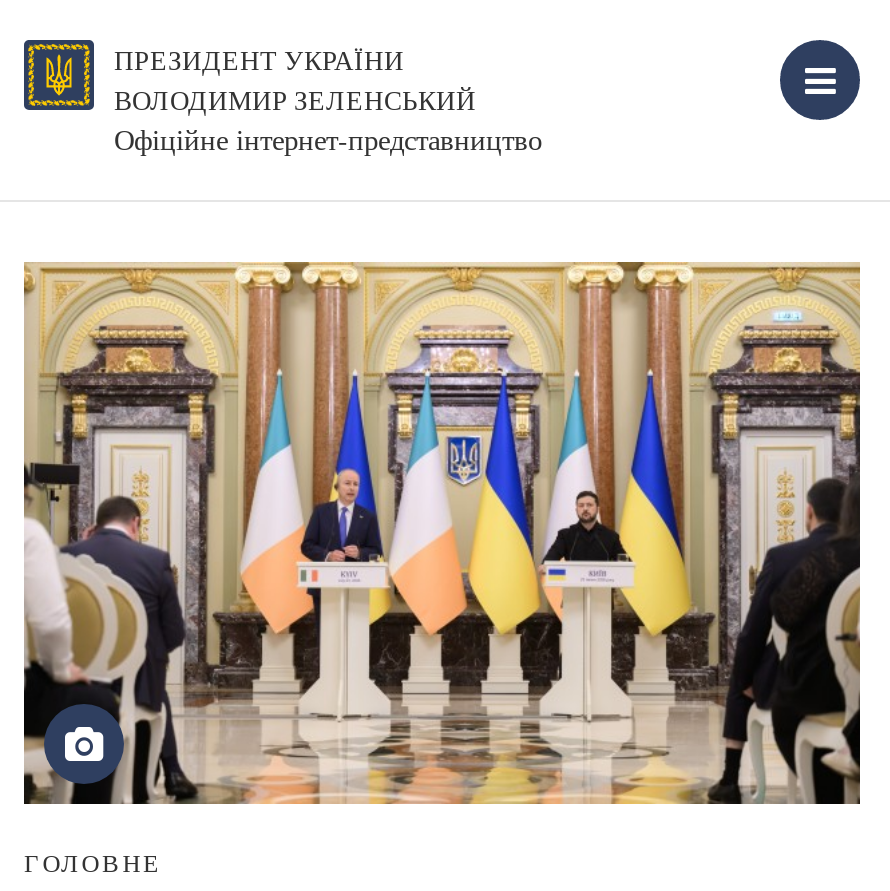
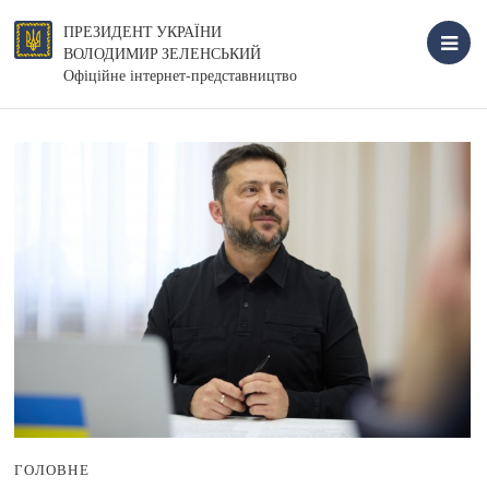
[22,260,862,806] [image] -> [13,142,472,439] [image]

